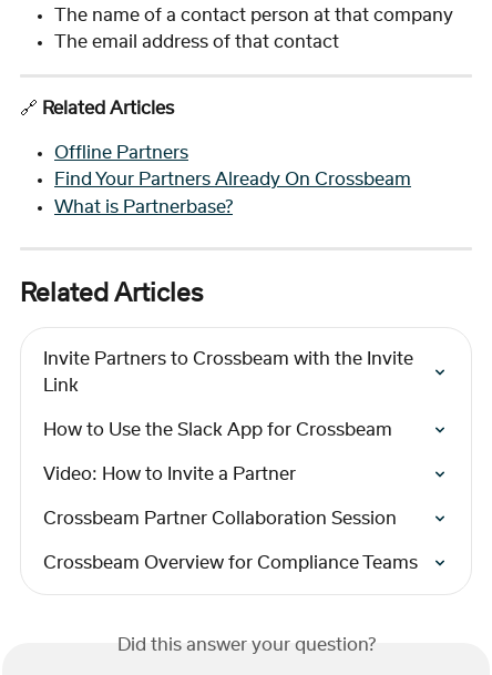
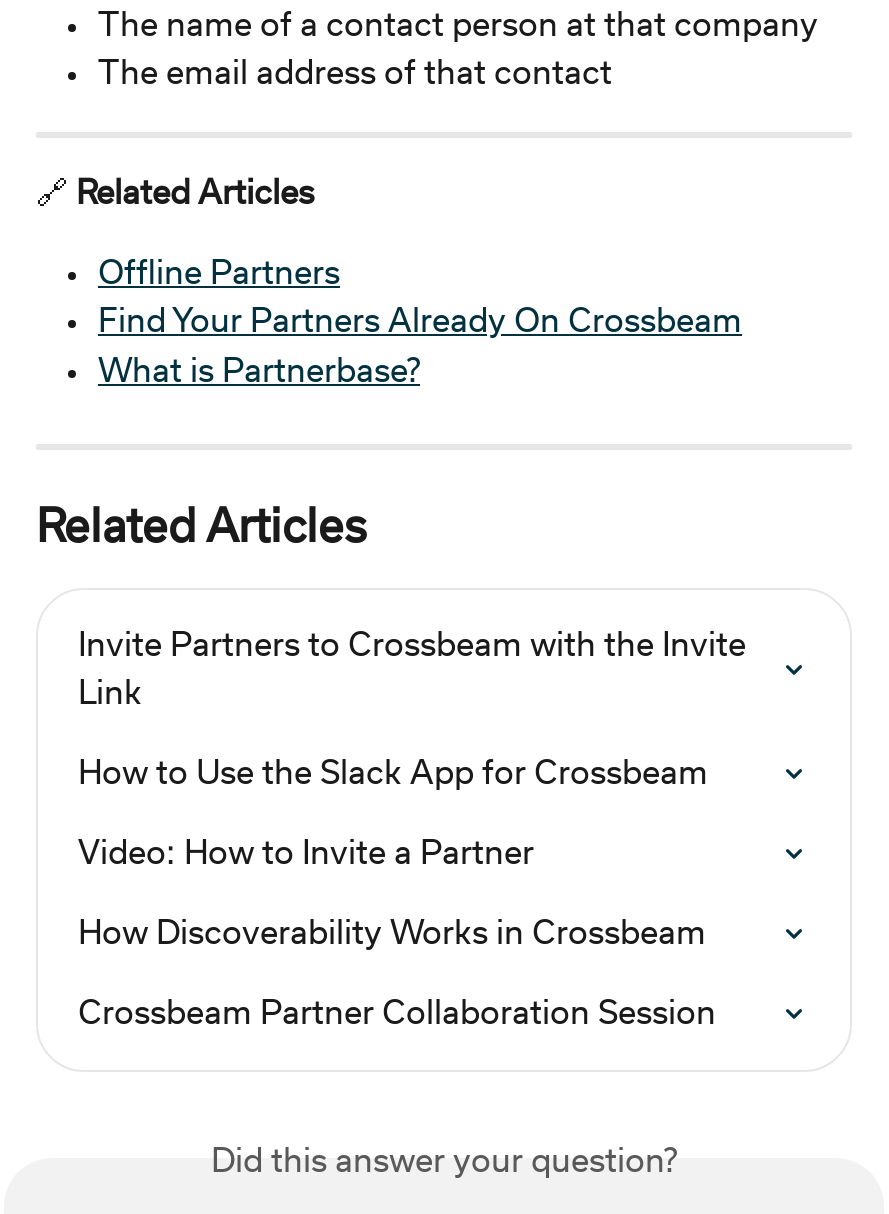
none -> [78,919,706,951] How Discoverability Works in Crossbeam
moved [43,510,397,528] -> [78,999,716,1031]: Crossbeam Partner Collaboration Session
[43,555,418,572] Crossbeam Overview for Compliance Teams -> none

